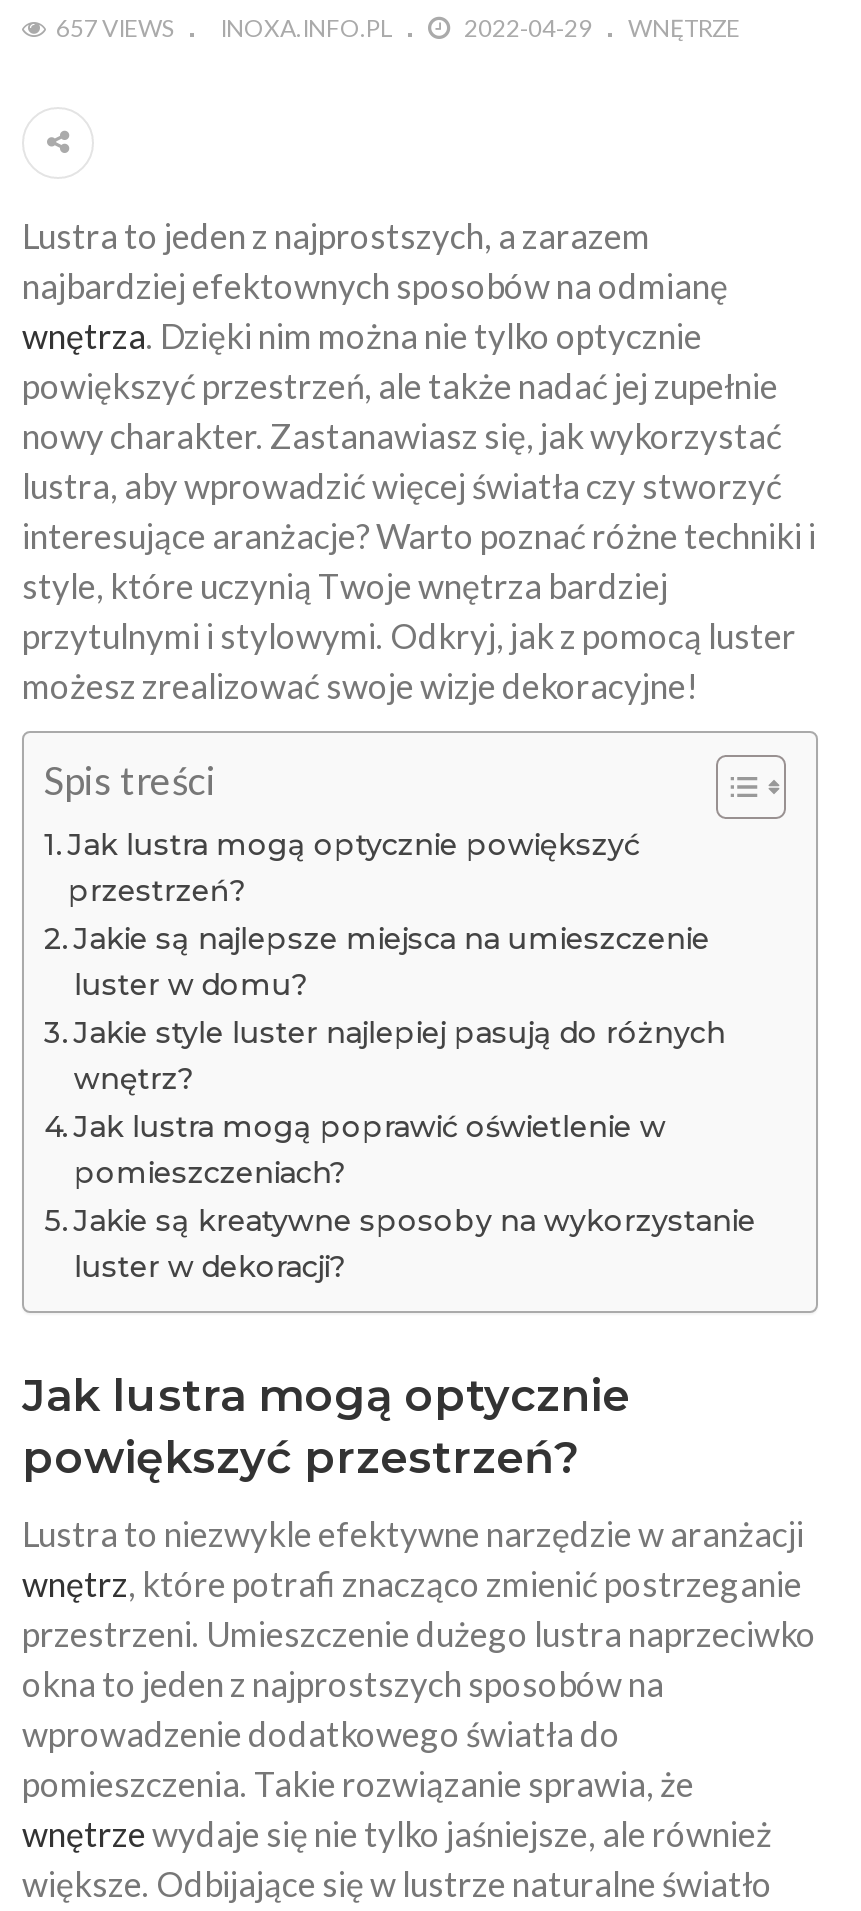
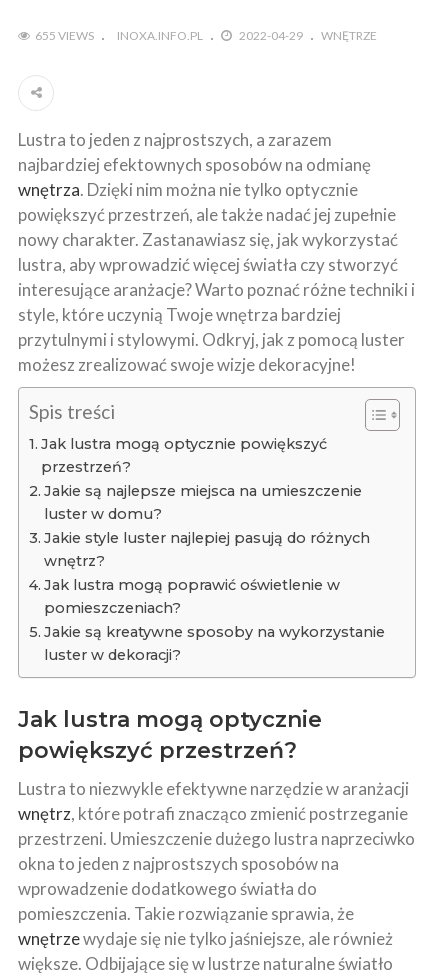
[56,14,392,44] 657 VIEWS INOXA.INFO.PL -> [35,28,203,43] 655 VIEWS INOXA.INFO.PL

